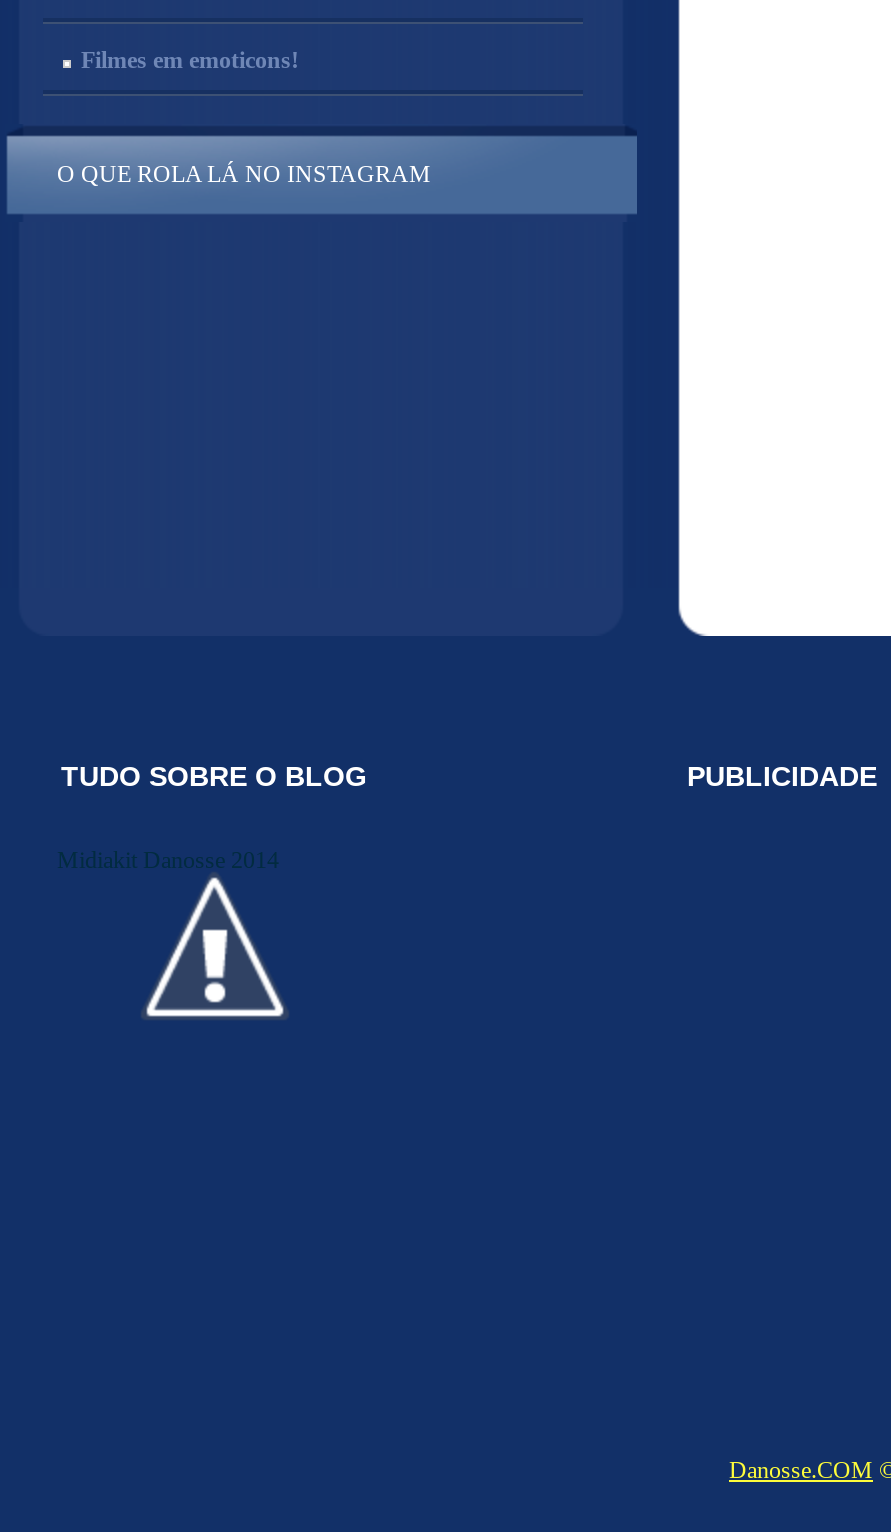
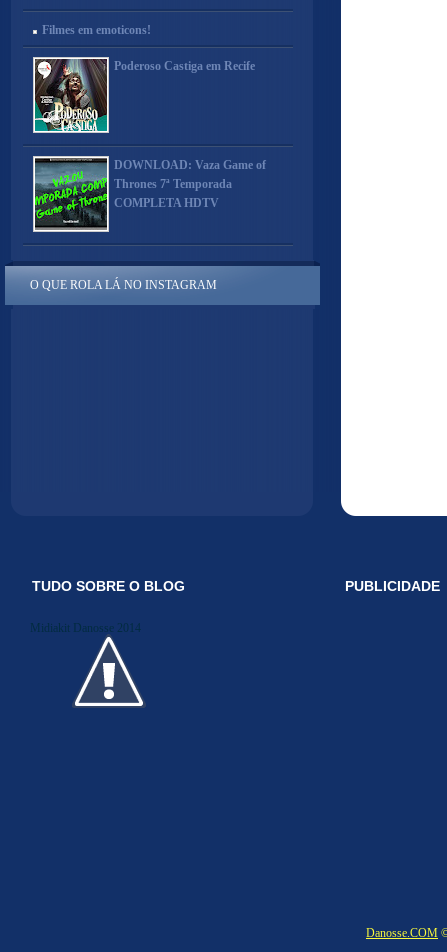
none -> [32,56,255,134] [image] | Poderoso Castiga em Recife
none -> [32,155,266,233] [image] | DOWNLOAD: Vaza Game of | Thrones 7ª Temporada | COMPLETA HDTV

